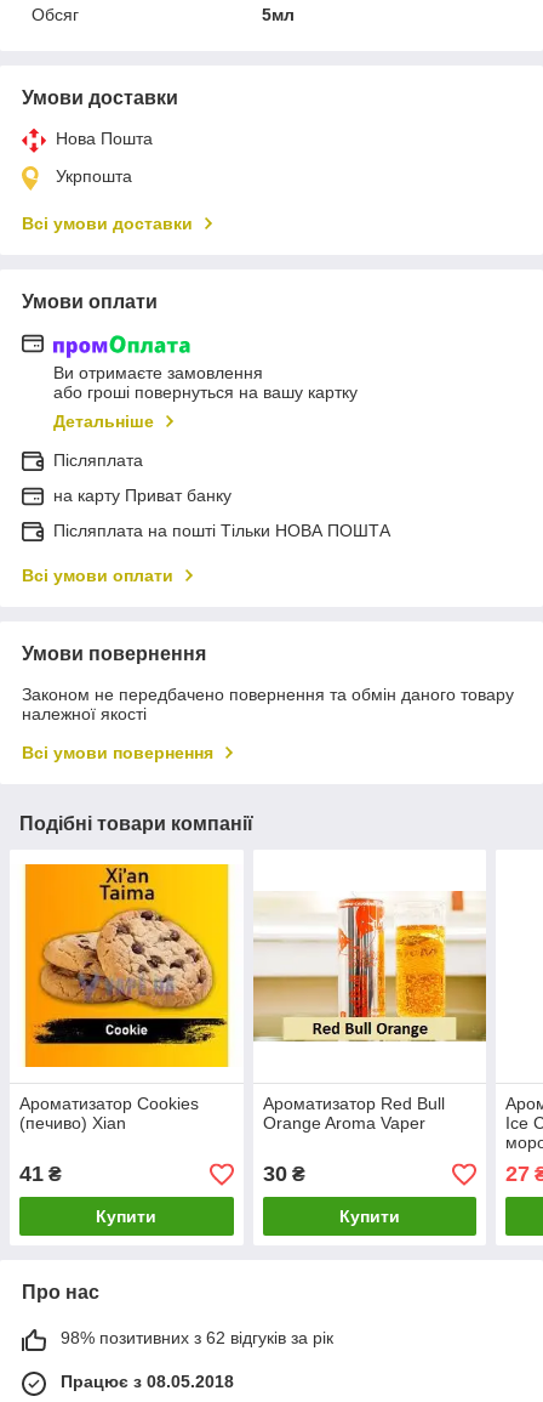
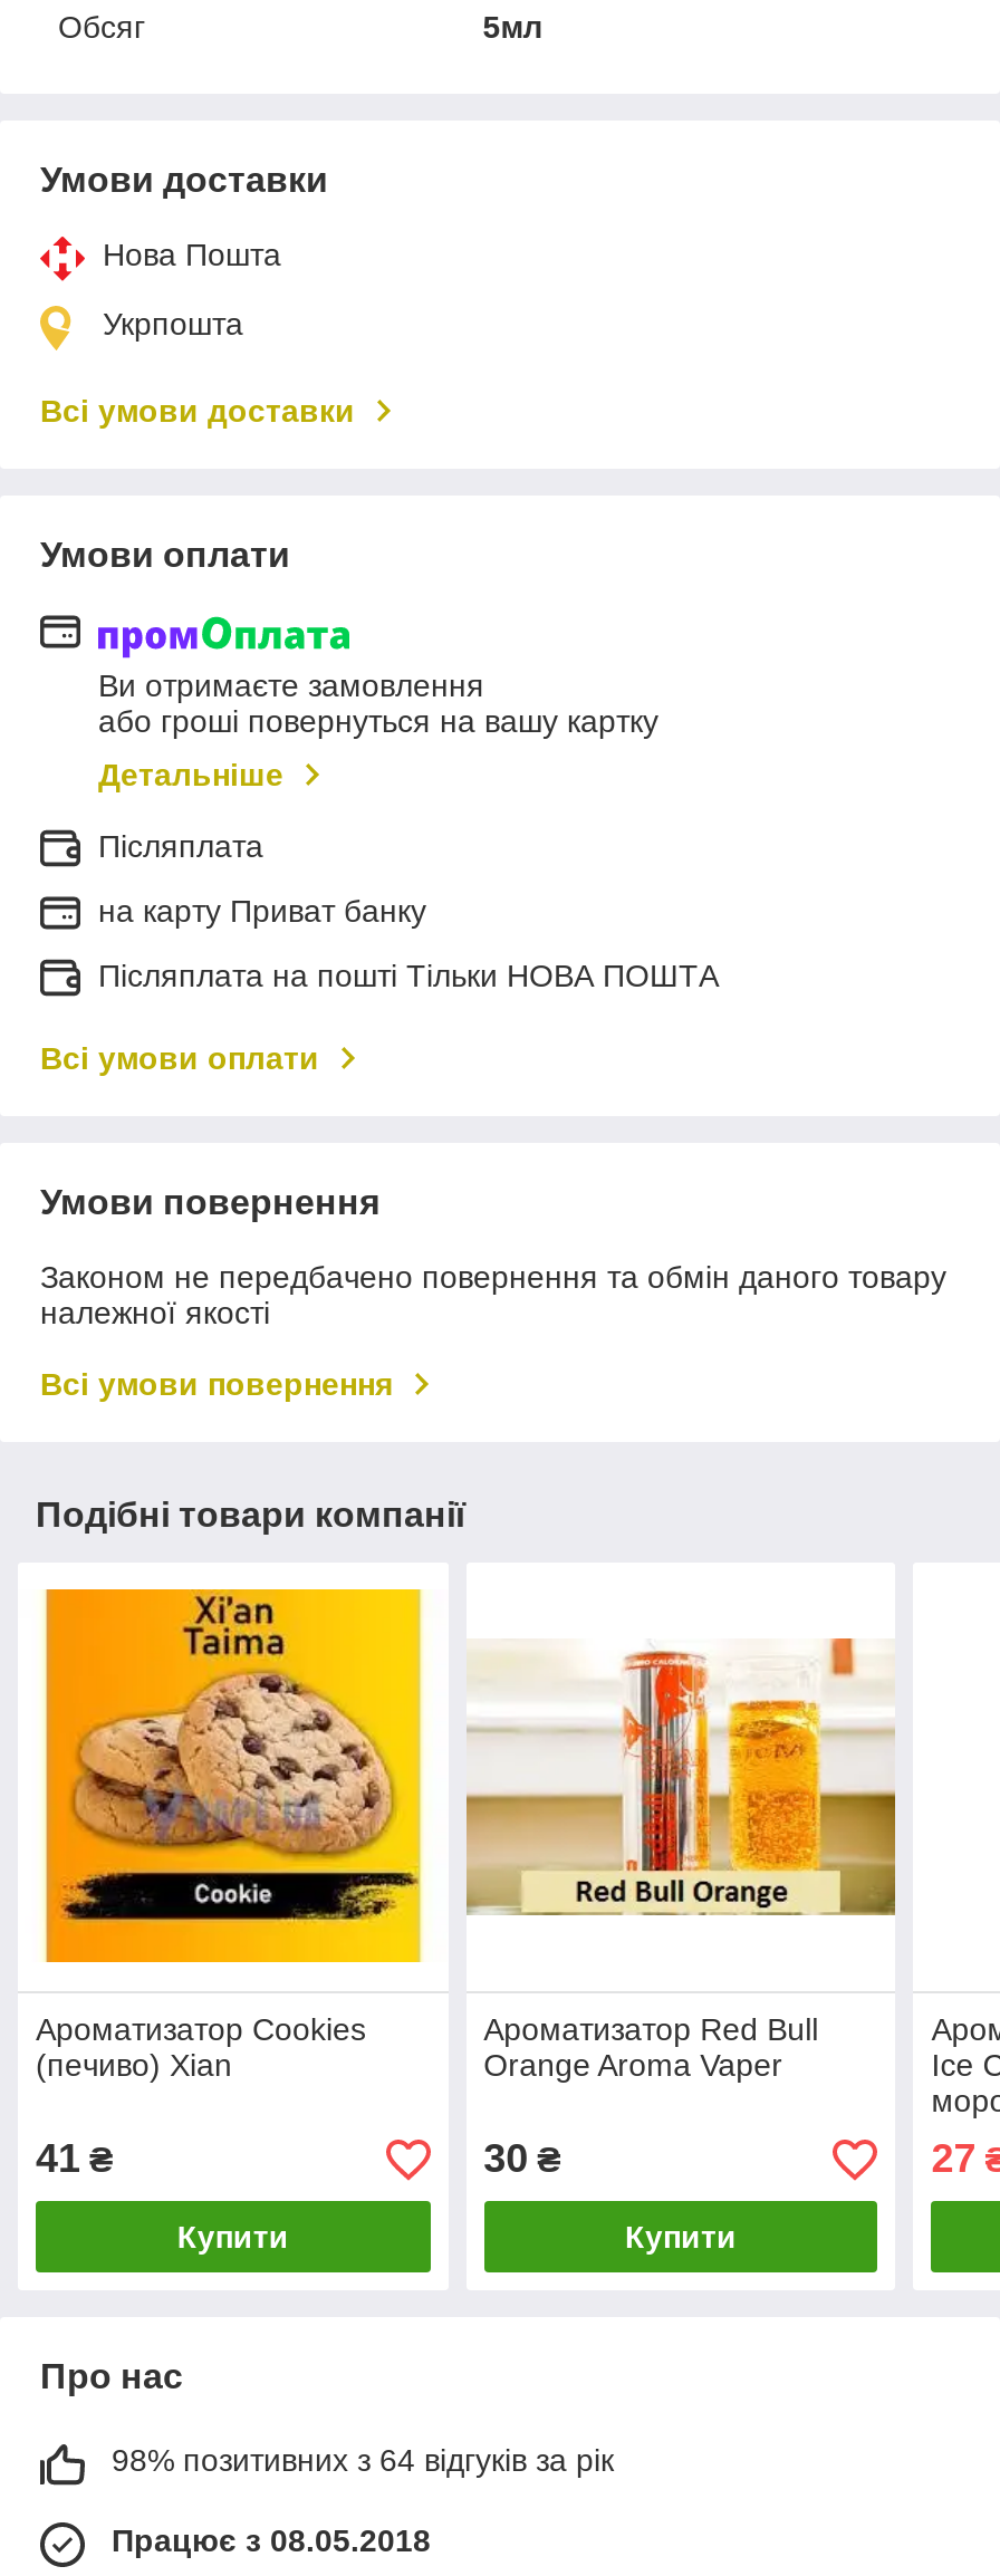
[61,1328,333,1348] 98% позитивних з 62 відгуків за рік -> [112,2443,614,2478] 98% позитивних з 64 відгуків за рік

